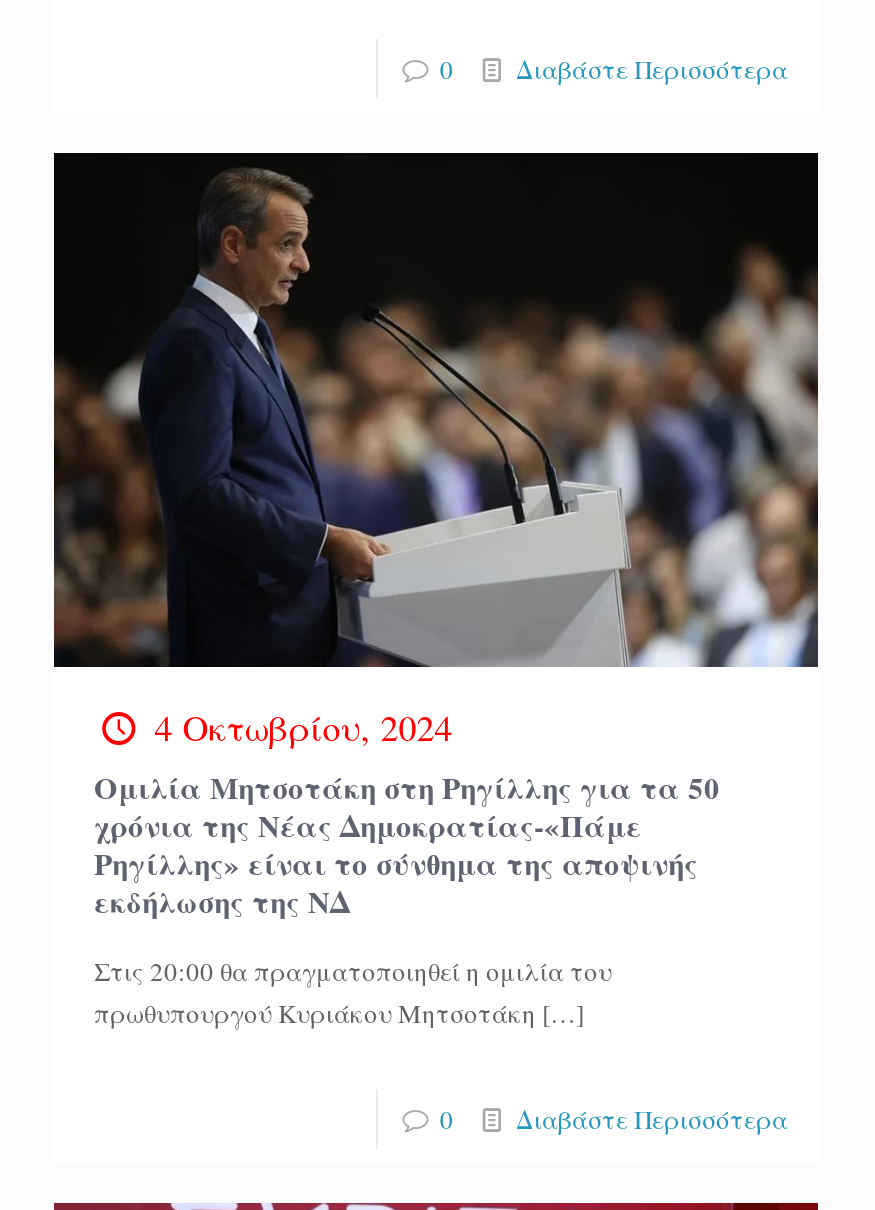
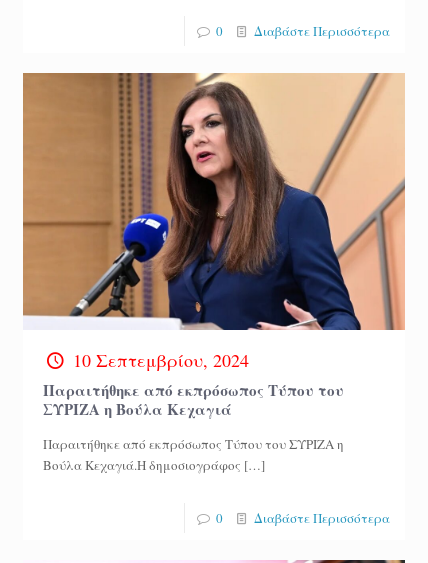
[52,150,820,924] [image] | 4 Οκτωβρίου, 2024 | Ομιλία Μητσοτάκη στη Ρηγίλλης για τα 50 | χρόνια της Νέας Δημοκρατίας-«Πάμε | Ρηγίλλης» είναι το σύνθημα της αποψινής | εκδήλωσης της ΝΔ -> [22,73,405,420] [image] | 10 Σεπτεμβρίου, 2024 | Παραιτήθηκε από εκπρόσωπος Τύπου του | ΣΥΡΙΖΑ η Βούλα Κεχαγιά
[94,954,612,1032] Στις 20:00 θα πραγματοποιηθεί η ομιλία του | πρωθυπουργού Κυριάκου Μητσοτάκη […] -> [43,435,344,474] Παραιτήθηκε από εκπρόσωπος Τύπου του ΣΥΡΙΖΑ η | Βούλα Κεχαγιά.Η δημοσιογράφος […]

